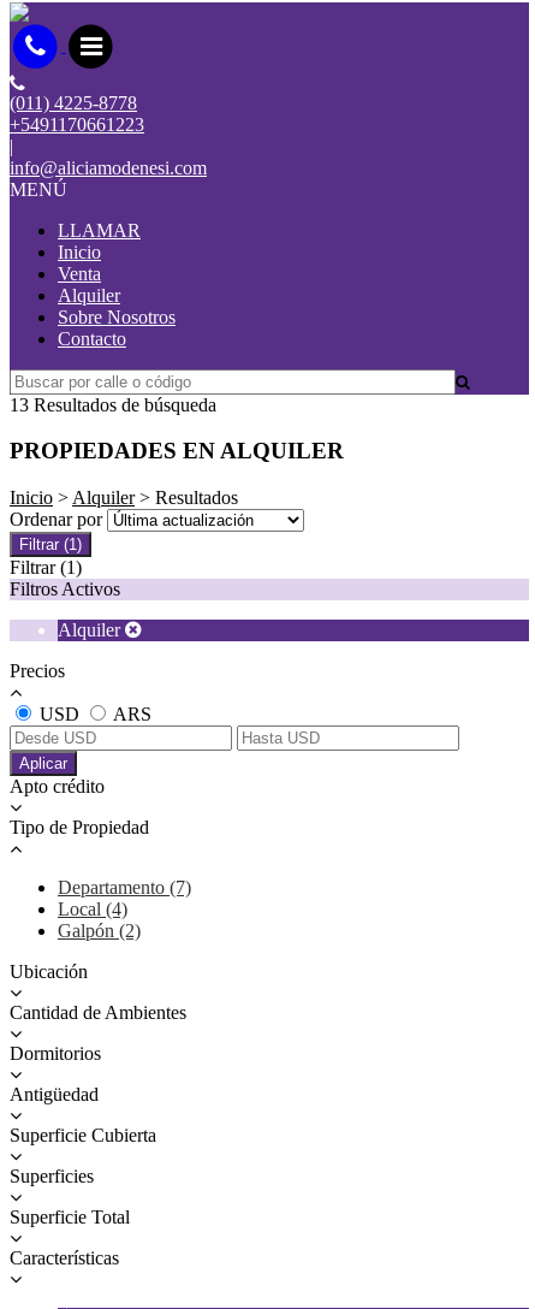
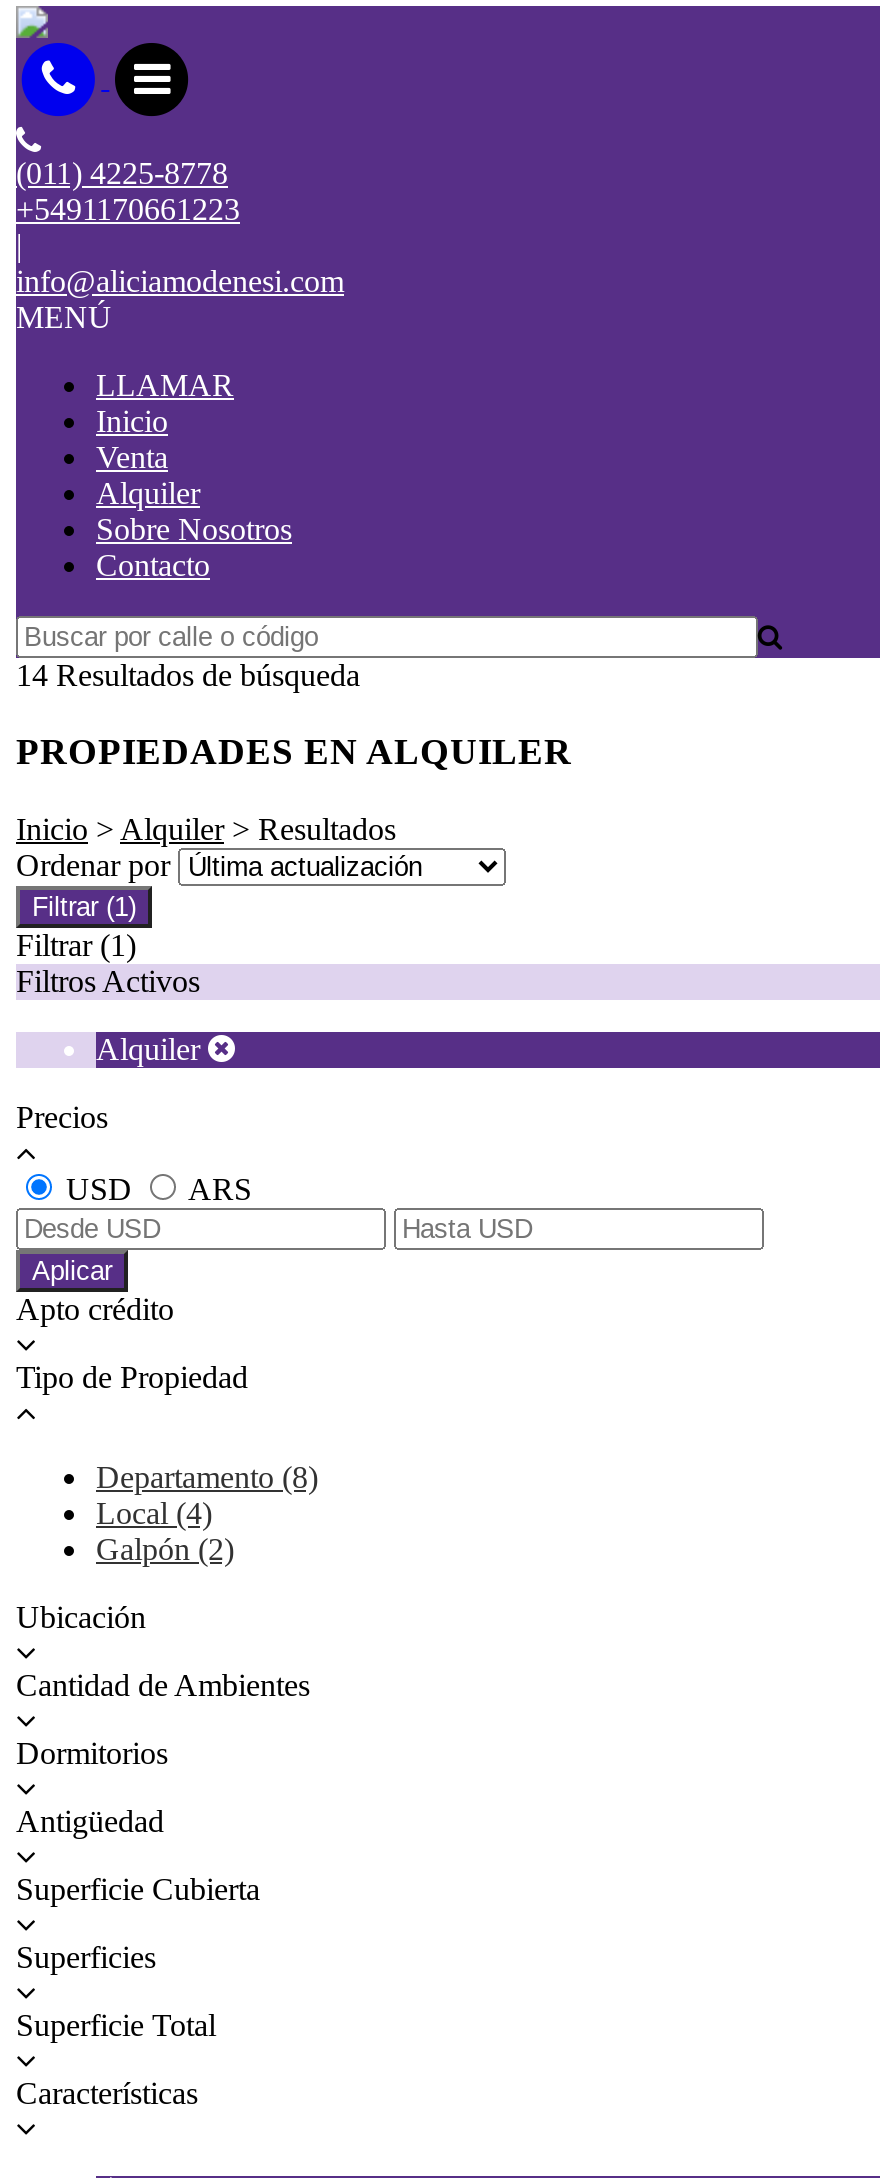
[10,394,216,415] 13 Resultados de búsqueda -> [16,657,360,691] 14 Resultados de búsqueda
[58,877,191,898] Departamento (7) -> [96,1460,318,1494] Departamento (8)

